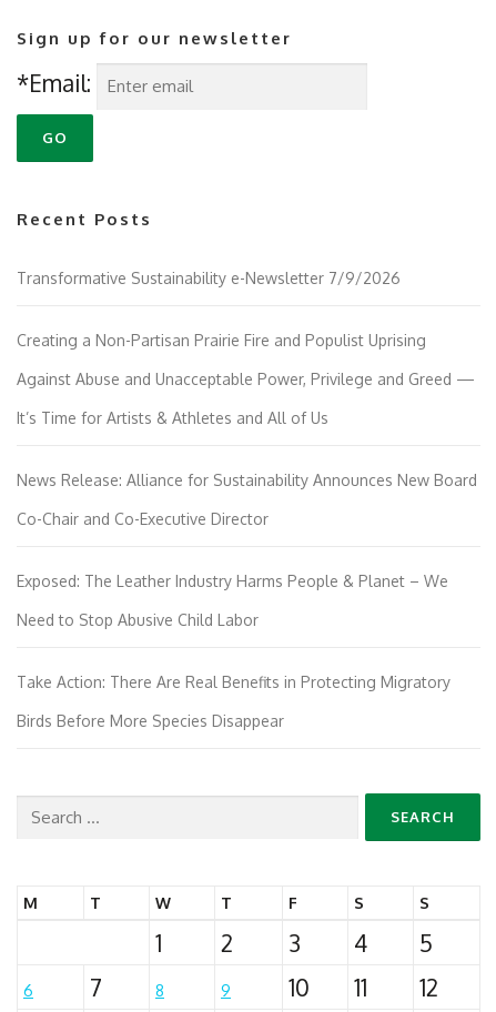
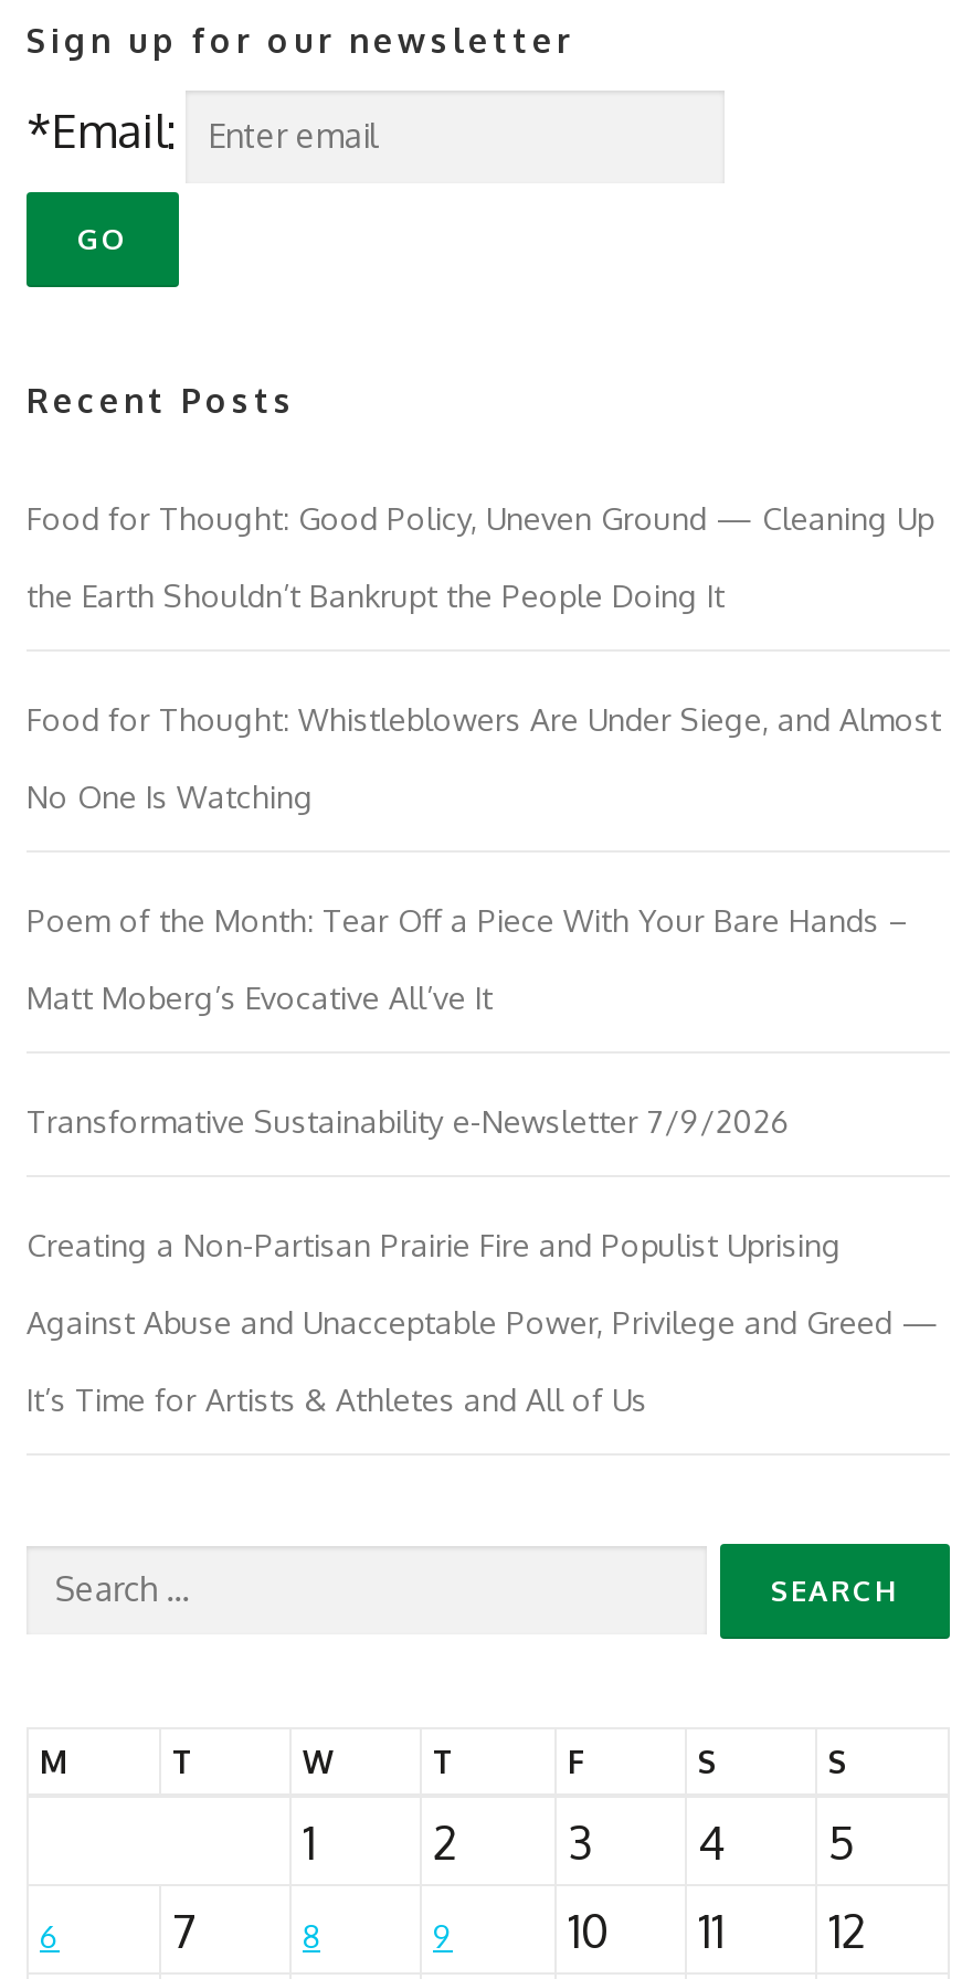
none -> [27,498,941,1015] Food for Thought: Good Policy, Uneven Ground — Cleaning Up | the Earth Shouldn’t Bankrupt the People Doing It | Food for Thought: Whistleblowers Are Under Siege, and Almost | No One Is Watching | Poem of the Month: Tear Off a Piece With Your Bare Hands – | Matt Moberg’s Evocative All’ve It
moved [17,269,479,427] -> [27,1101,948,1417]: Transformative Sustainability e-Newsletter 7/9/2026 | Creating a Non-Partisan Prairie Fire and Populist Uprising | Against Abuse and Unacceptable Power, Privilege and Greed — | It’s Time for Artists & Athletes and All of Us
[17,470,477,730] News Release: Alliance for Sustainability Announces New Board | Co-Chair and Co-Executive Director | Exposed: The Leather Industry Harms People & Planet – We | Need to Stop Abusive Child Labor | Take Action: There Are Real Benefits in Protecting Migratory | Birds Before More Species Disappear -> none

